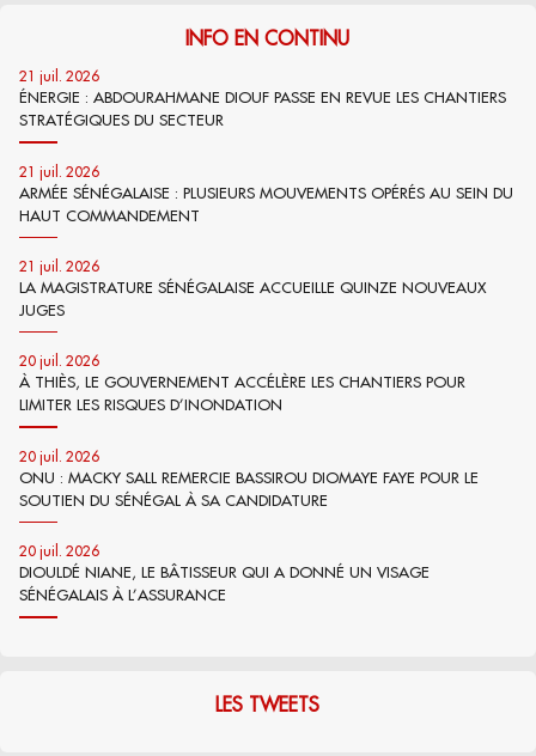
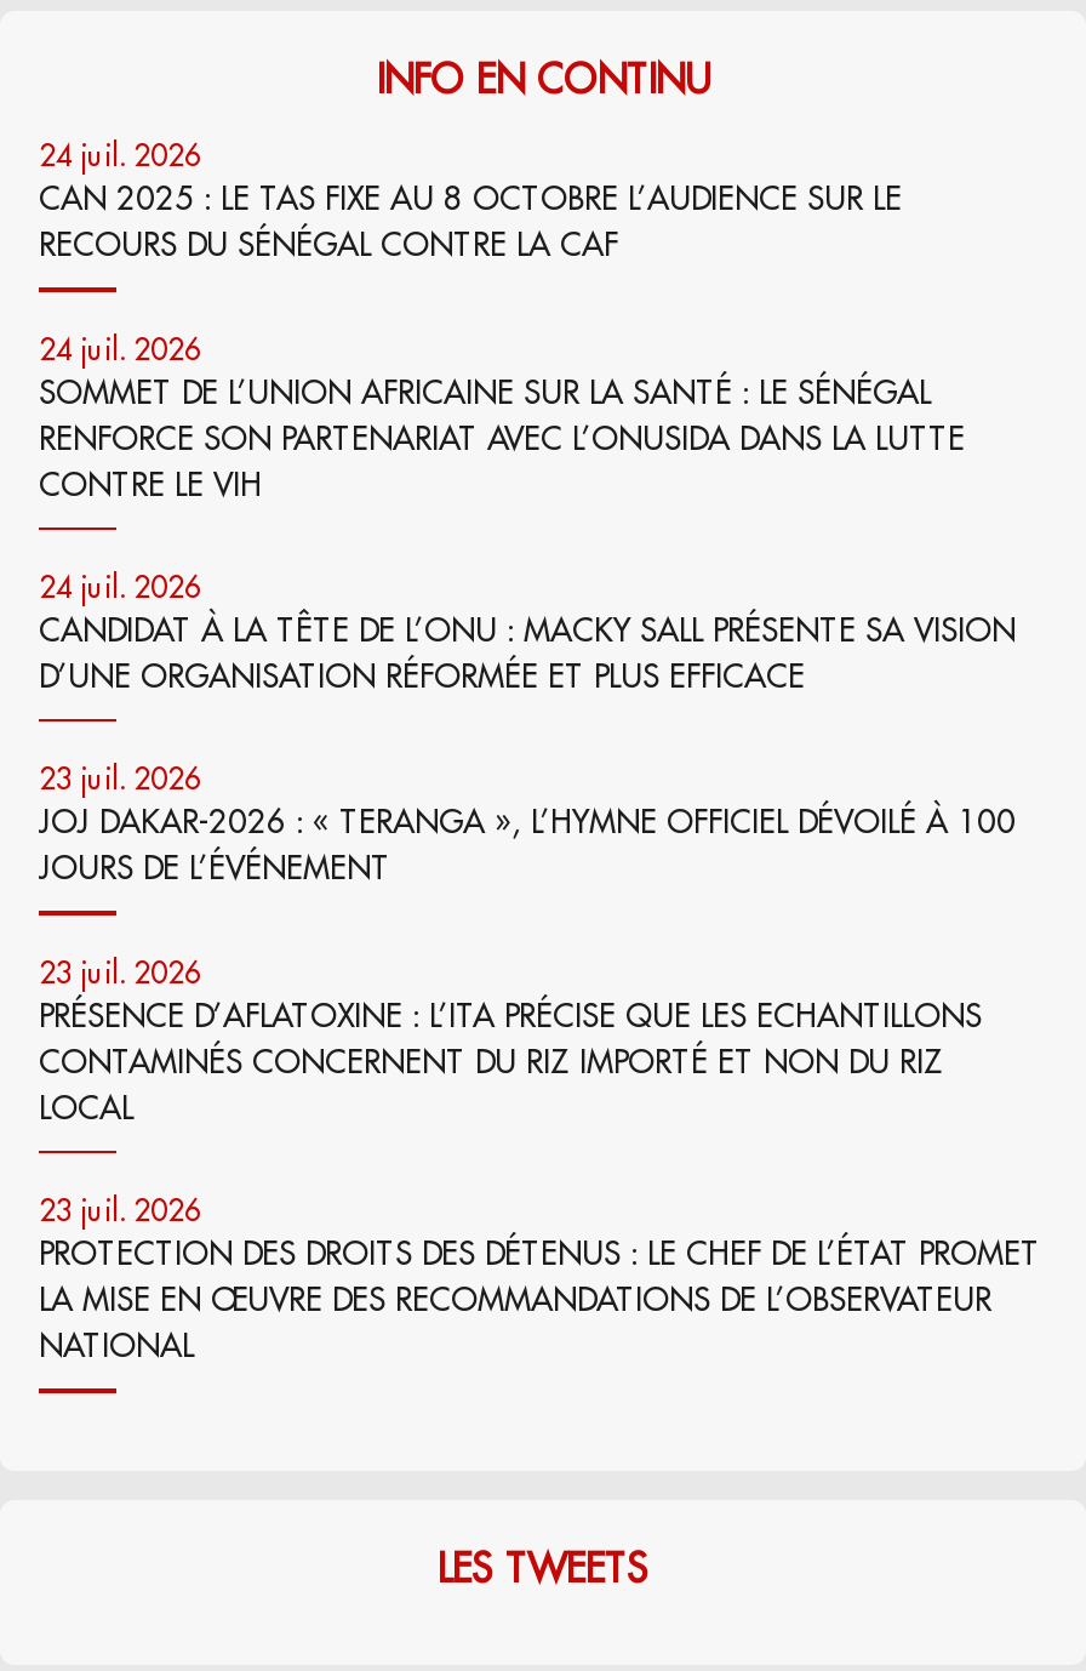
[19,67,506,130] 21 juil. 2026 | ÉNERGIE : ABDOURAHMANE DIOUF PASSE EN REVUE LES CHANTIERS | STRATÉGIQUES DU SECTEUR -> [39,138,902,264] 24 juil. 2026 | CAN 2025 : LE TAS FIXE AU 8 OCTOBRE L’AUDIENCE SUR LE | RECOURS DU SÉNÉGAL CONTRE LA CAF
[19,162,513,225] 21 juil. 2026 | ARMÉE SÉNÉGALAISE : PLUSIEURS MOUVEMENTS OPÉRÉS AU SEIN DU | HAUT COMMANDEMENT -> [39,330,965,503] 24 juil. 2026 | SOMMET DE L’UNION AFRICAINE SUR LA SANTÉ : LE SÉNÉGAL | RENFORCE SON PARTENARIAT AVEC L’ONUSIDA DANS LA LUTTE | CONTRE LE VIH
[19,257,486,319] 21 juil. 2026 | LA MAGISTRATURE SÉNÉGALAISE ACCUEILLE QUINZE NOUVEAUX | JUGES -> [39,569,1016,695] 24 juil. 2026 | CANDIDAT À LA TÊTE DE L’ONU : MACKY SALL PRÉSENTE SA VISION | D’UNE ORGANISATION RÉFORMÉE ET PLUS EFFICACE
[19,352,465,414] 20 juil. 2026 | À THIÈS, LE GOUVERNEMENT ACCÉLÈRE LES CHANTIERS POUR | LIMITER LES RISQUES D’INONDATION -> [39,761,1016,887] 23 juil. 2026 | JOJ DAKAR-2026 : « TERANGA », L’HYMNE OFFICIEL DÉVOILÉ À 100 | JOURS DE L’ÉVÉNEMENT
[19,447,479,509] 20 juil. 2026 | ONU : MACKY SALL REMERCIE BASSIROU DIOMAYE FAYE POUR LE | SOUTIEN DU SÉNÉGAL À SA CANDIDATURE -> [39,954,982,1126] 23 juil. 2026 | PRÉSENCE D’AFLATOXINE : L’ITA PRÉCISE QUE LES ECHANTILLONS | CONTAMINÉS CONCERNENT DU RIZ IMPORTÉ ET NON DU RIZ | LOCAL
[19,542,430,604] 20 juil. 2026 | DIOULDÉ NIANE, LE BÂTISSEUR QUI A DONNÉ UN VISAGE | SÉNÉGALAIS À L’ASSURANCE -> [39,1192,1040,1365] 23 juil. 2026 | PROTECTION DES DROITS DES DÉTENUS : LE CHEF DE L’ÉTAT PROMET | LA MISE EN ŒUVRE DES RECOMMANDATIONS DE L’OBSERVATEUR | NATIONAL

